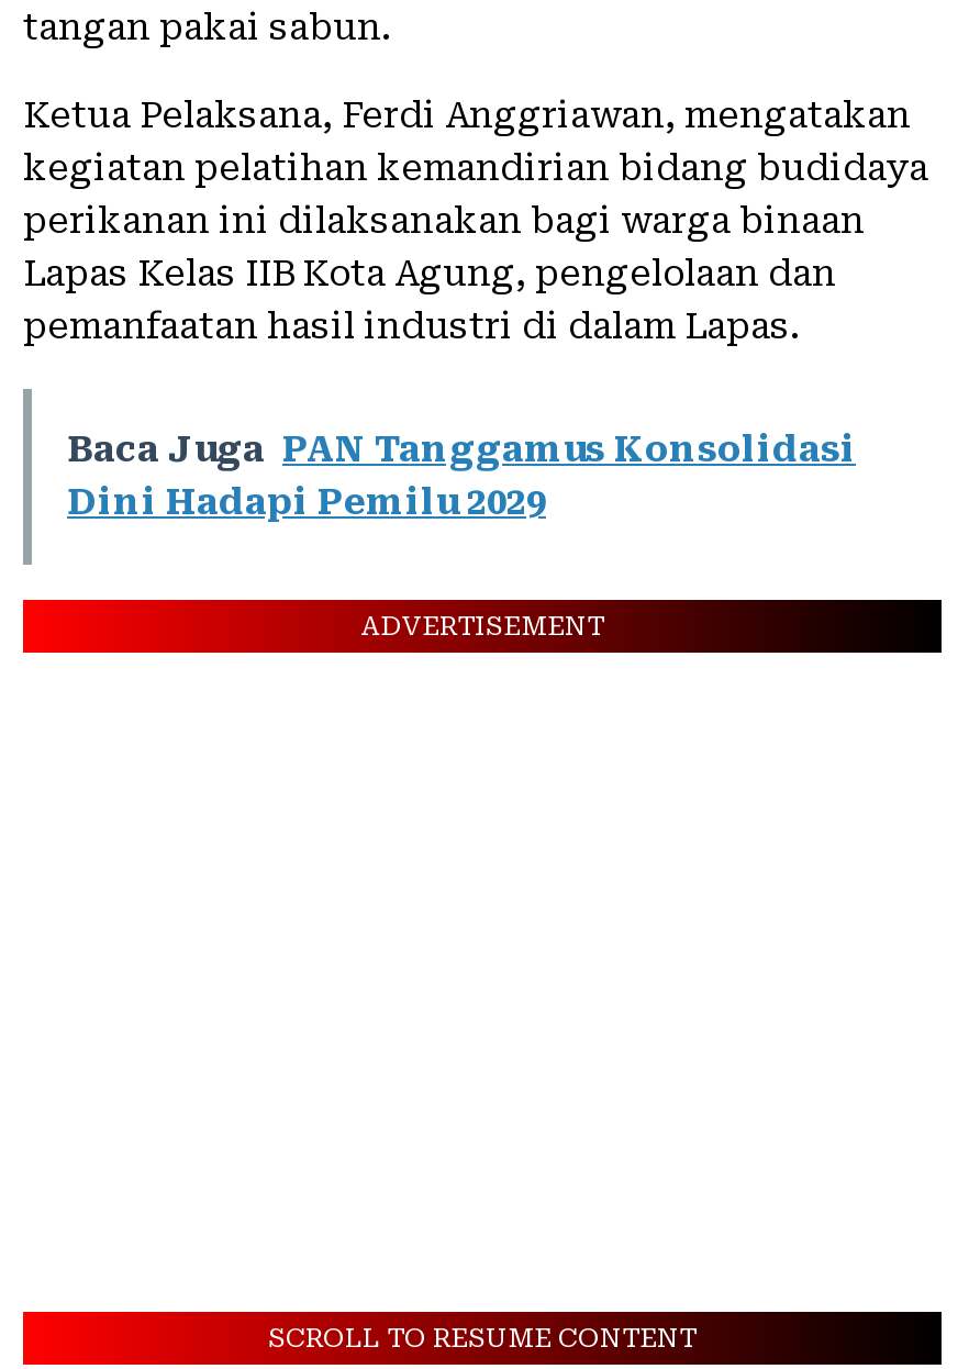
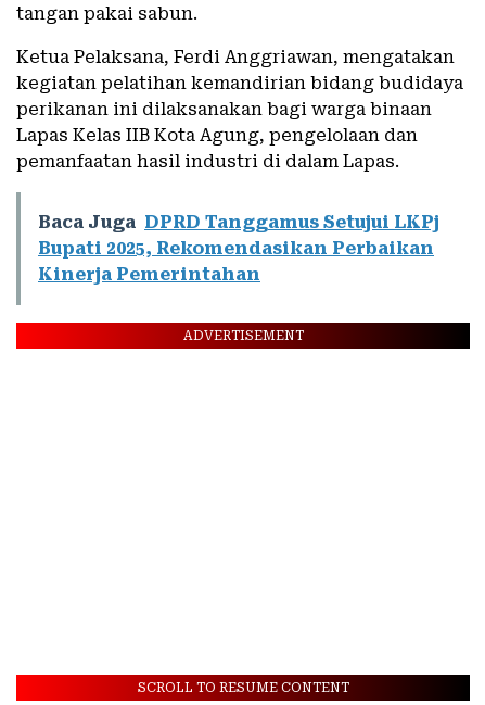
[67,429,856,524] Baca Juga PAN Tanggamus Konsolidasi | Dini Hadapi Pemilu 2029 -> [38,212,439,285] Baca Juga DPRD Tanggamus Setujui LKPj | Bupati 2025, Rekomendasikan Perbaikan | Kinerja Pemerintahan

